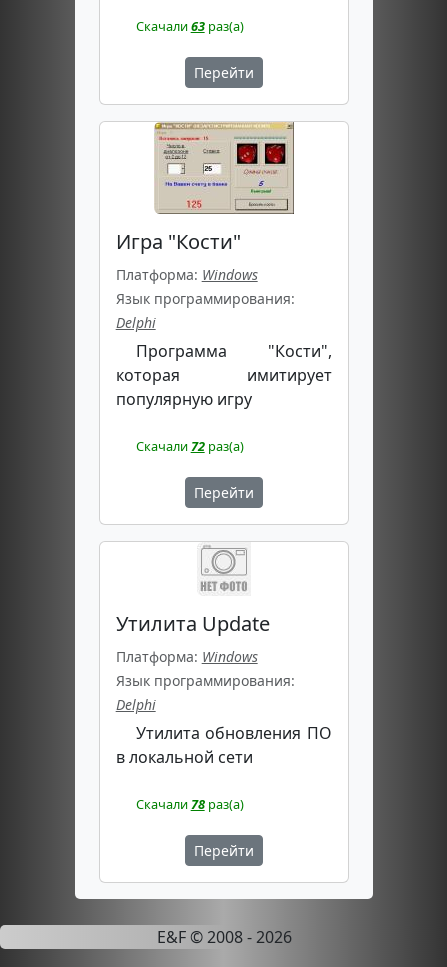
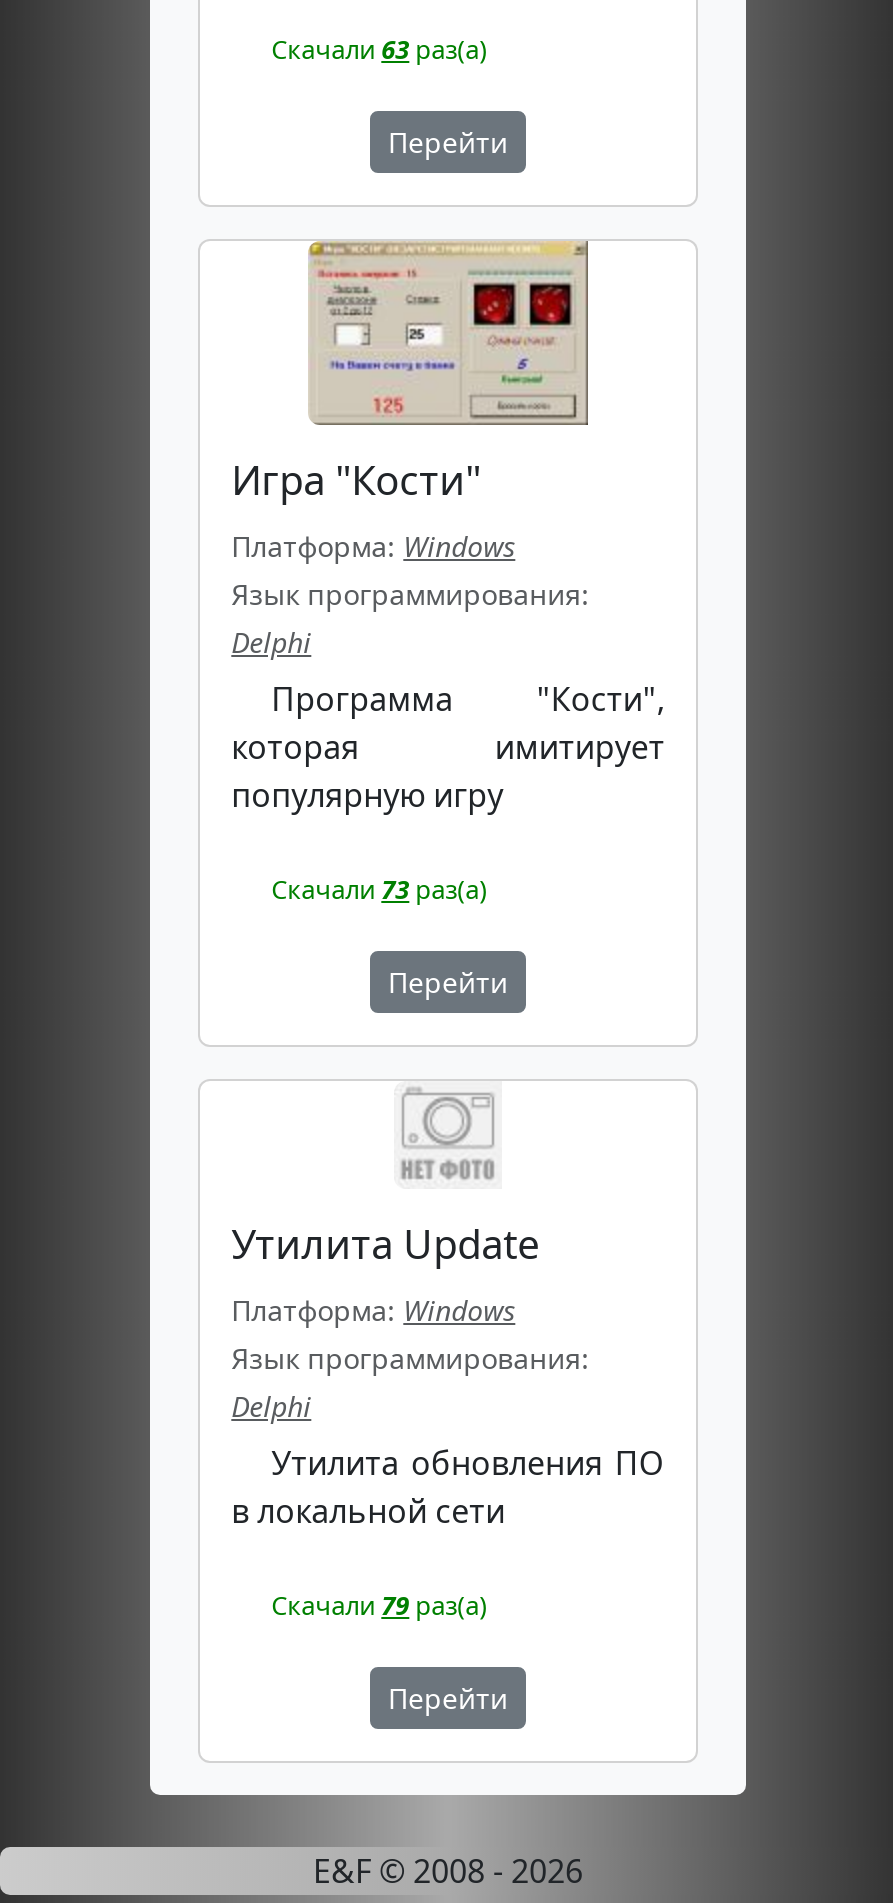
[136,437,244,455] Скачали 72 раз(а) -> [271,871,487,907] Скачали 73 раз(а)
[136,795,244,813] Скачали 78 раз(а) -> [271,1587,487,1623] Скачали 79 раз(а)

